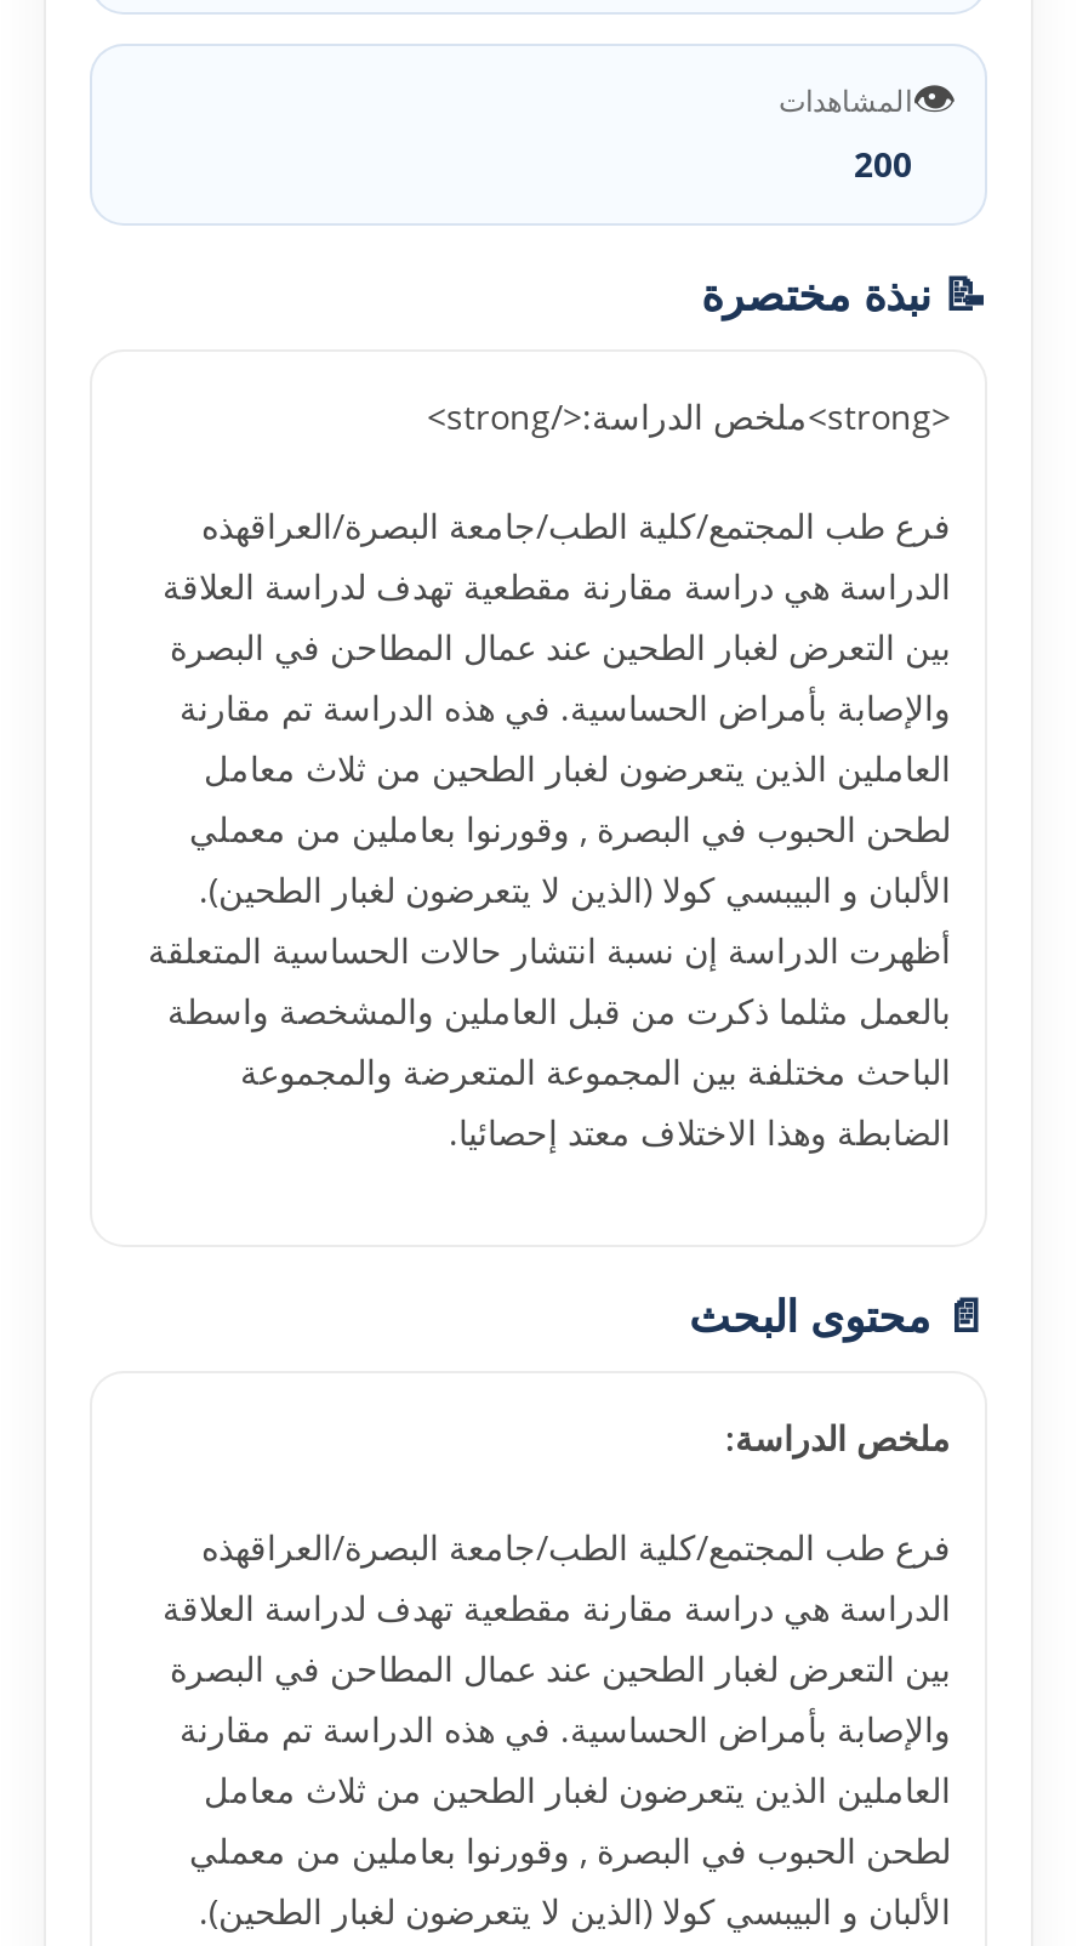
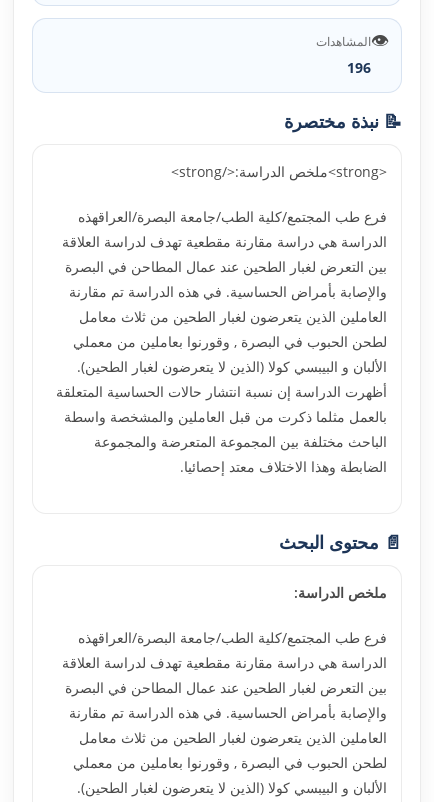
[854,141,912,187] 200 -> [347,58,371,77] 196

